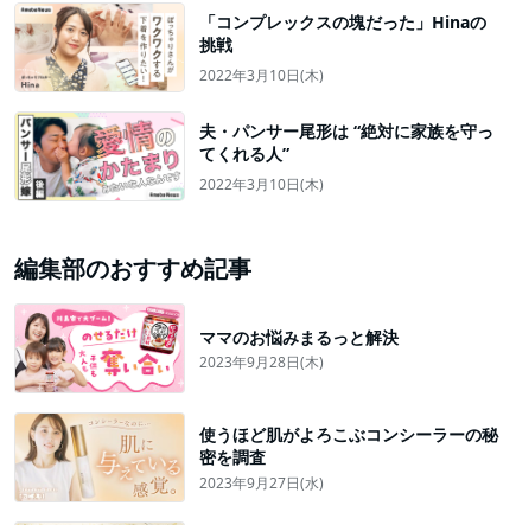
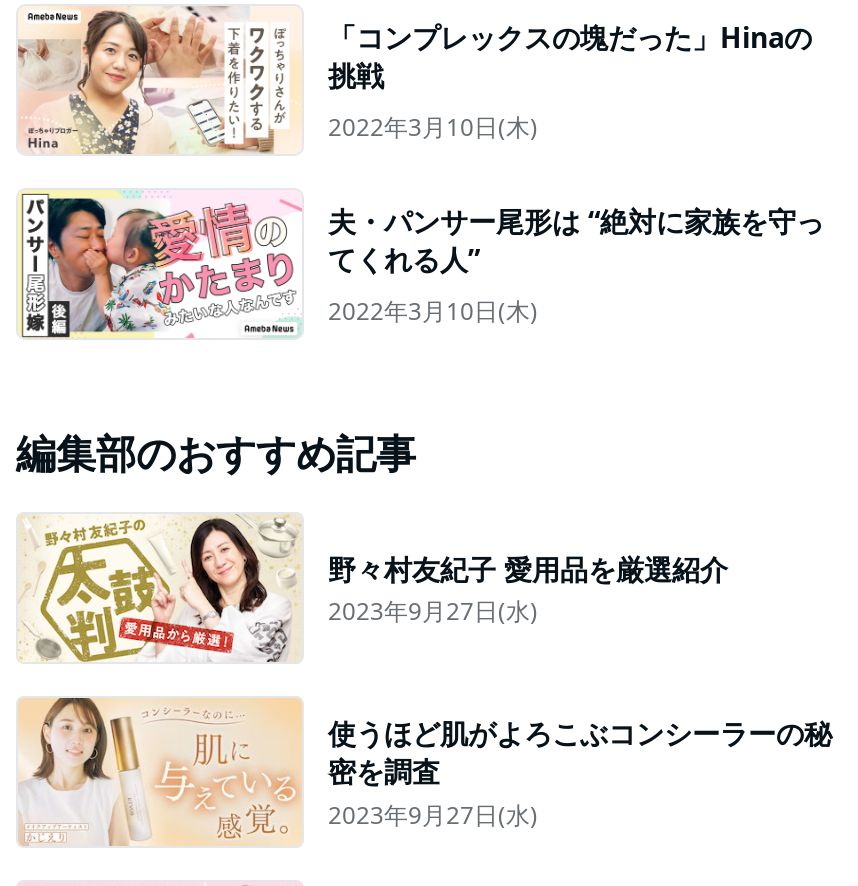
[14,306,399,393] [image] | ママのお悩みまるっと解決 | 2023年9月28日(木) -> [18,514,728,664] [image] | 野々村友紀子 愛用品を厳選紹介 | 2023年9月27日(水)

